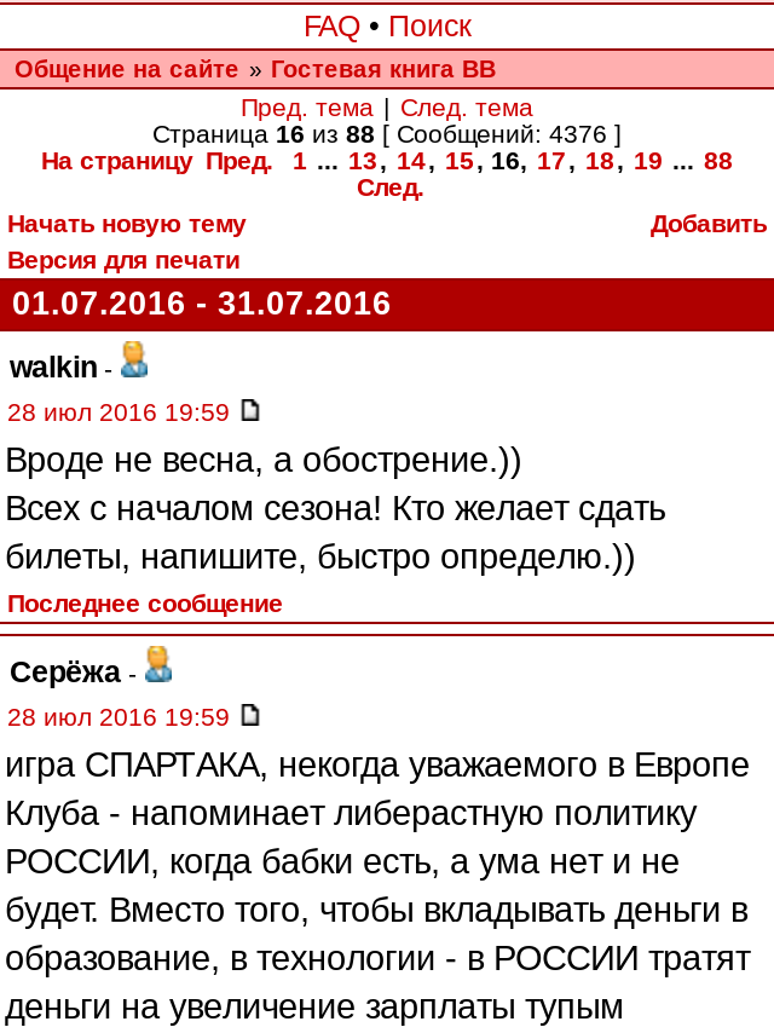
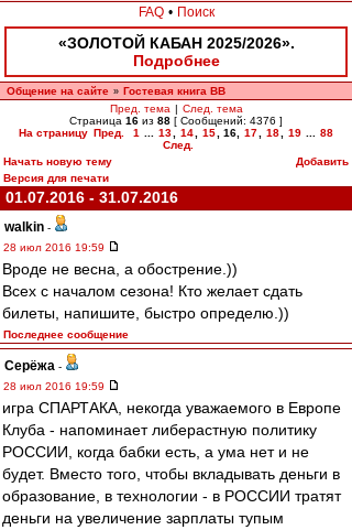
none -> [58,34,294,69] «ЗОЛОТОЙ КАБАН 2025/2026». | Подробнее

